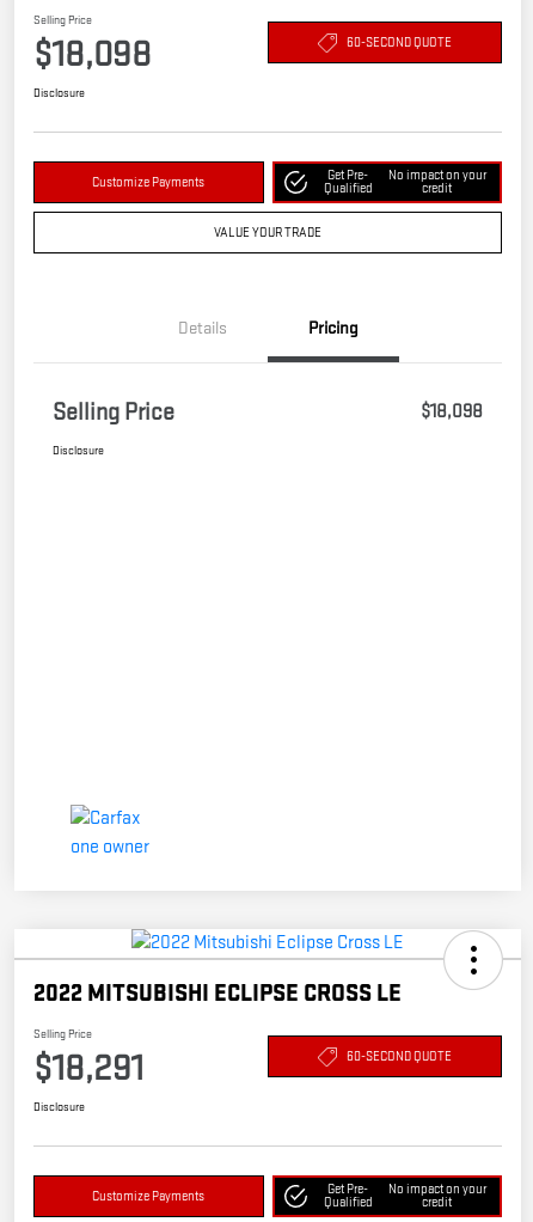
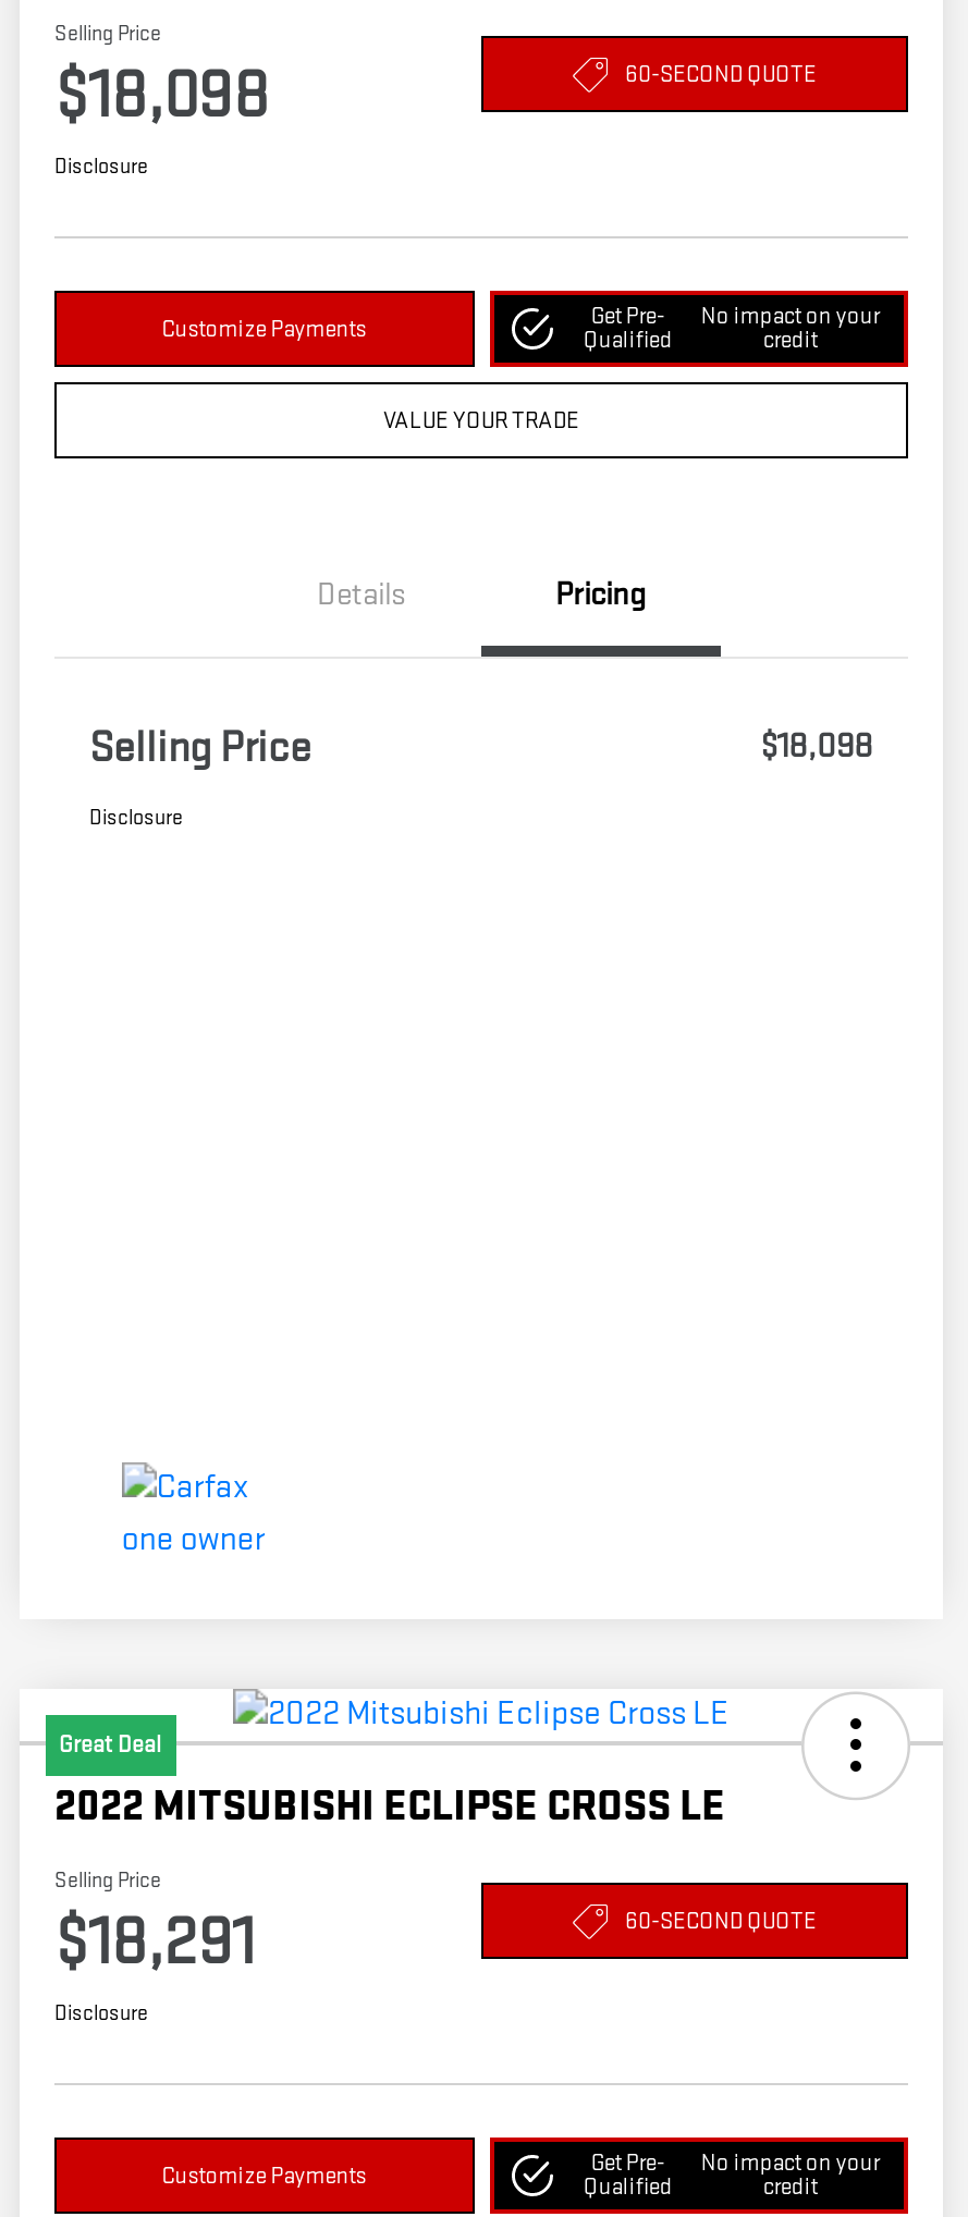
none -> [59,1730,163,1758] Great Deal

